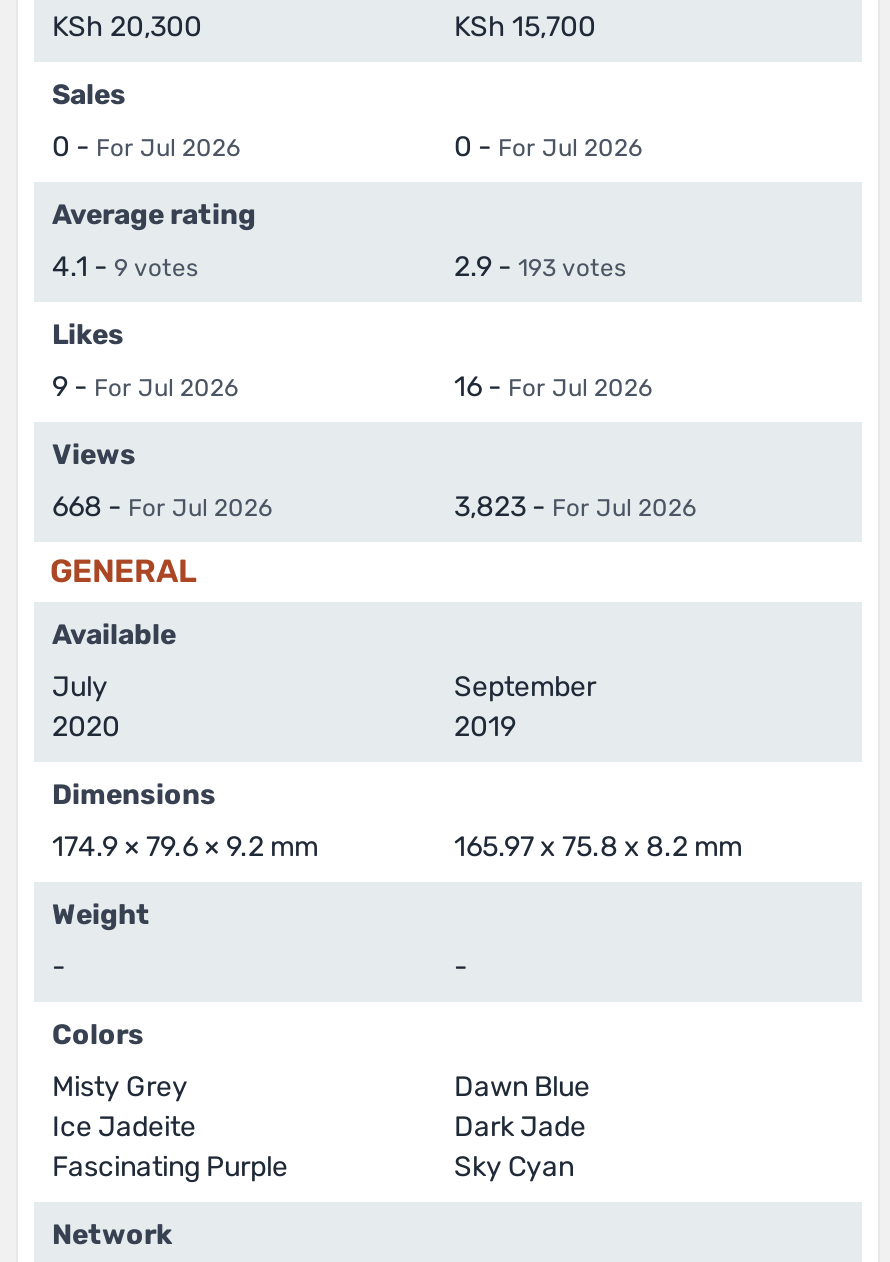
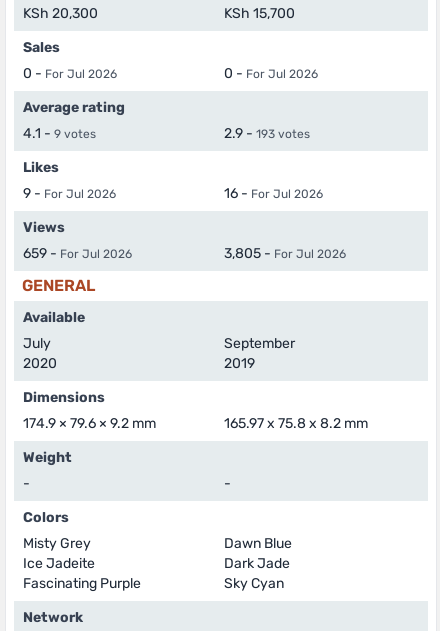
[52,490,272,524] 668 - For Jul 2026 -> [23,245,132,262] 659 - For Jul 2026
[454,490,696,524] 3,823 - For Jul 2026 -> [224,245,346,262] 3,805 - For Jul 2026

